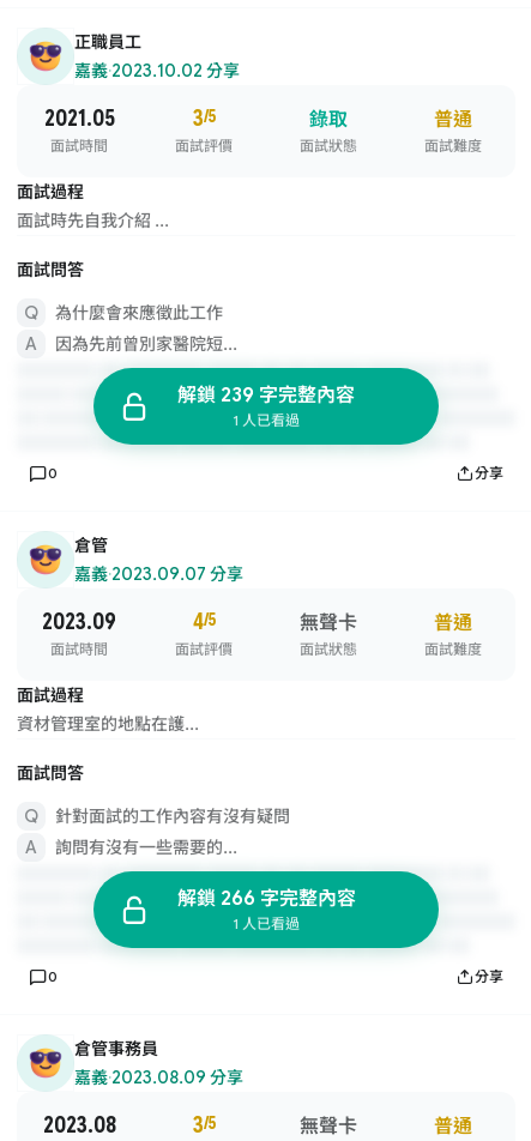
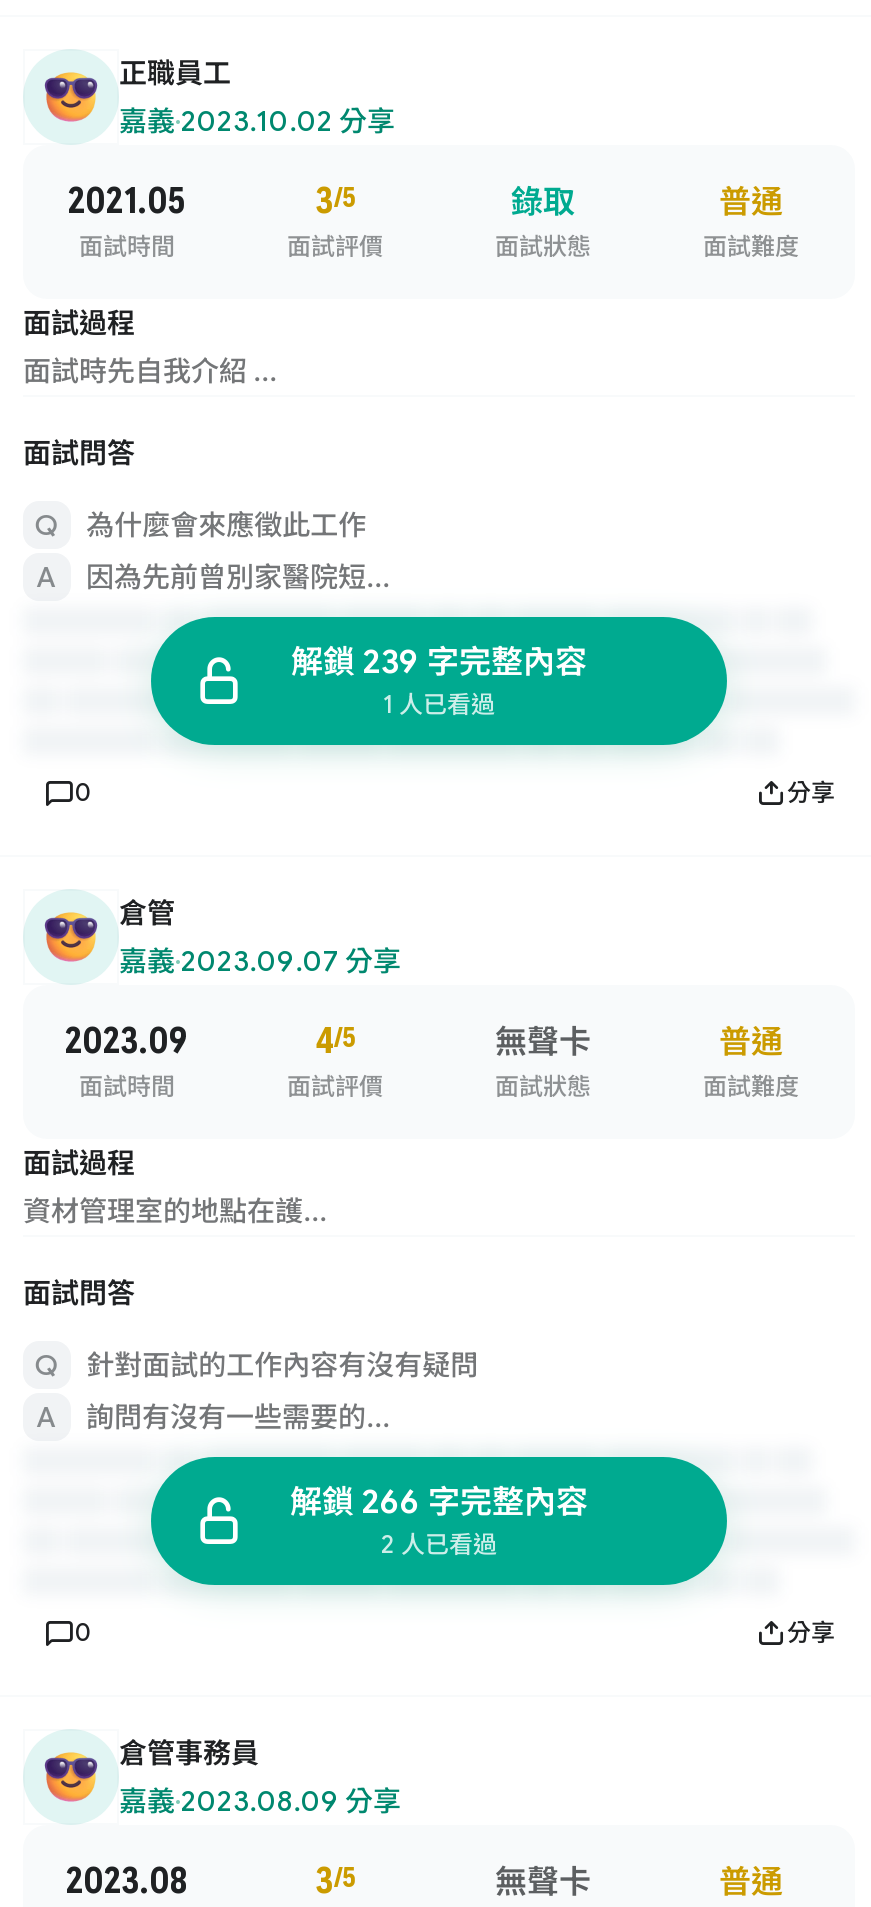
[233,914,300,932] 1 人已看過 -> [381,1529,497,1559] 2 人已看過

